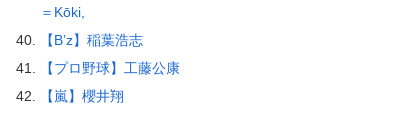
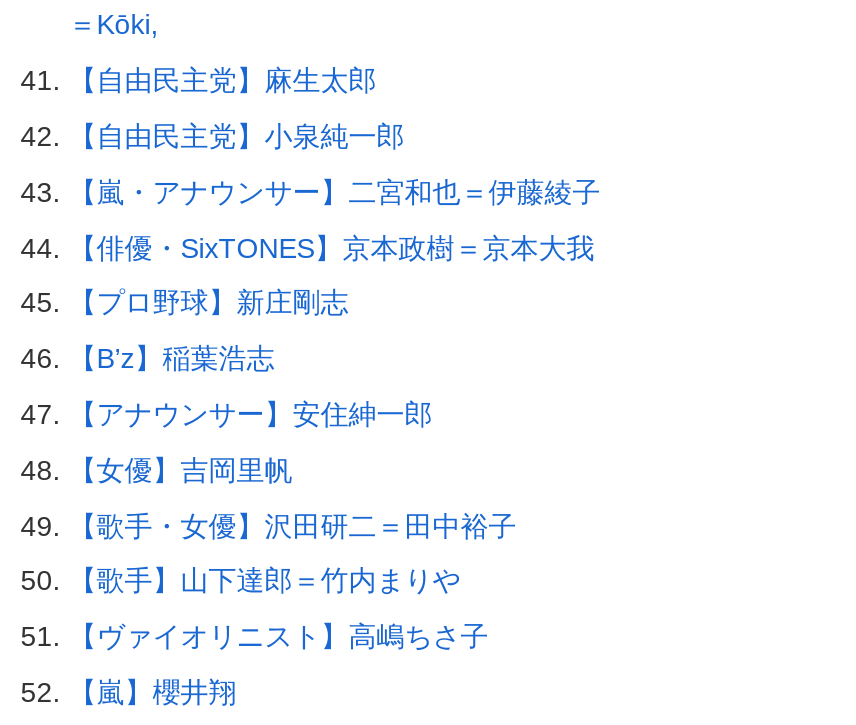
none -> [69,64,601,319] 【自由民主党】麻生太郎 | 【自由民主党】小泉純一郎 | 【嵐・アナウンサー】二宮和也＝伊藤綾子 | 【俳優・SixTONES】京本政樹＝京本大我 | 【プロ野球】新庄剛志
[40,60,180,76] 【プロ野球】工藤公康 -> [69,398,517,652] 【アナウンサー】安住紳一郎 | 【女優】吉岡里帆 | 【歌手・女優】沢田研二＝田中裕子 | 【歌手】山下達郎＝竹内まりや | 【ヴァイオリニスト】高嶋ちさ子

